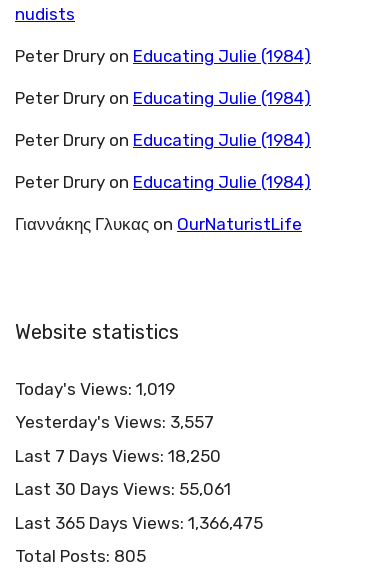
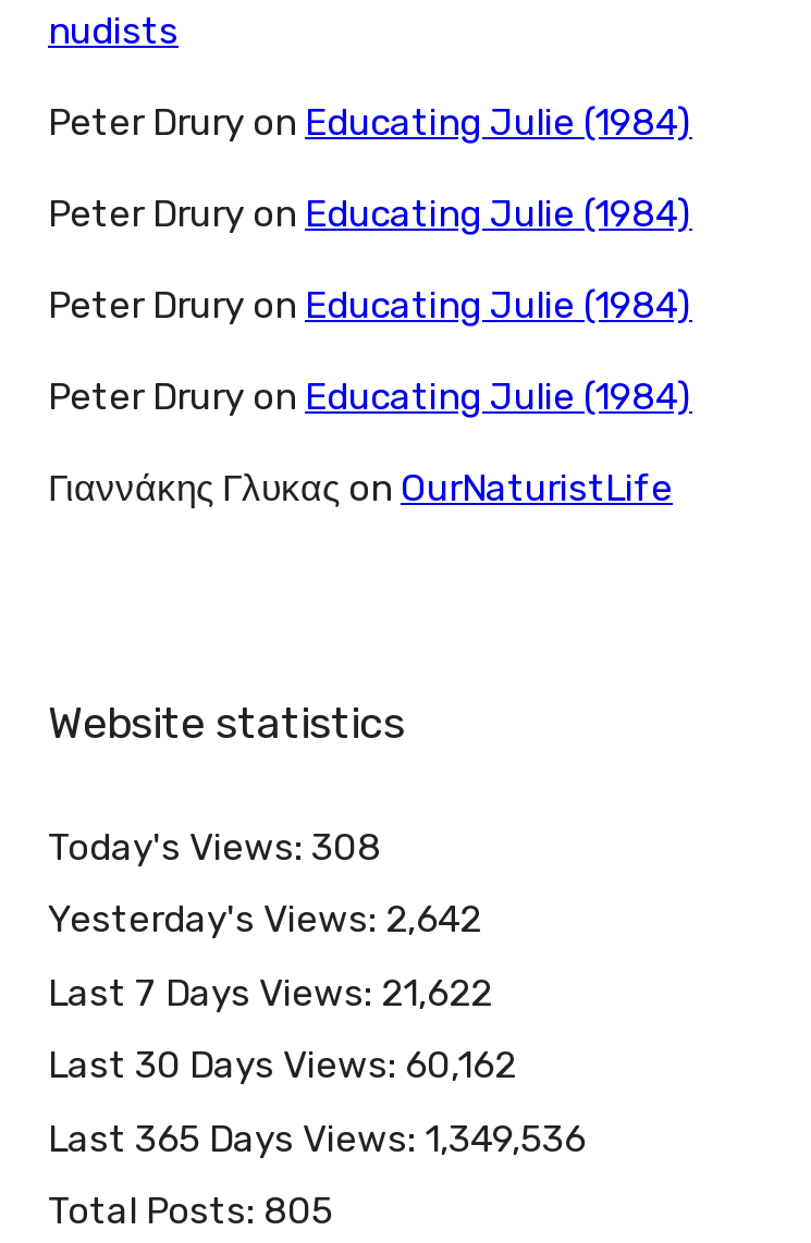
[15,378,175,398] Today's Views: 1,019 -> [48,824,381,867] Today's Views: 308
[15,412,214,432] Yesterday's Views: 3,557 -> [48,897,481,940] Yesterday's Views: 2,642
[15,445,221,465] Last 7 Days Views: 18,250 -> [48,970,492,1013] Last 7 Days Views: 21,622
[15,479,231,499] Last 30 Days Views: 55,061 -> [48,1043,516,1086] Last 30 Days Views: 60,162
[15,512,263,532] Last 365 Days Views: 1,366,475 -> [48,1116,586,1159] Last 365 Days Views: 1,349,536

